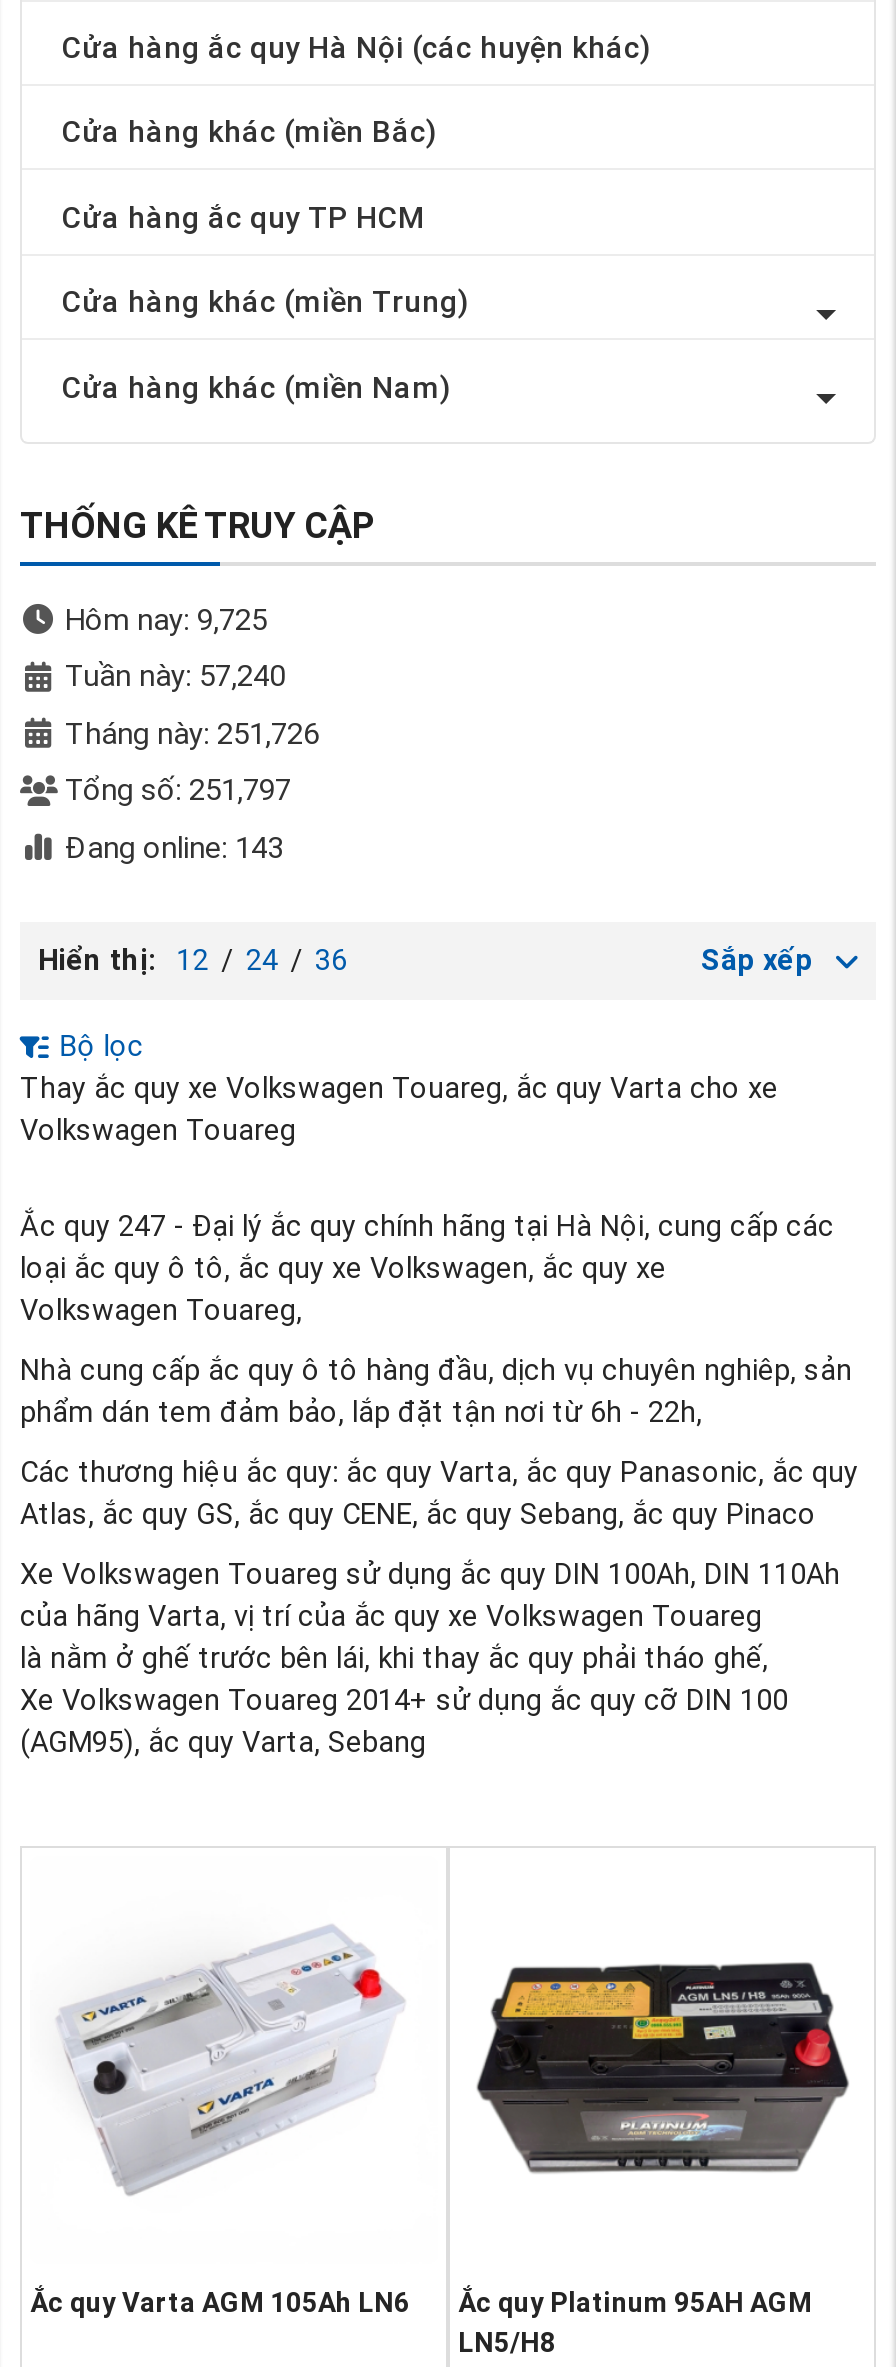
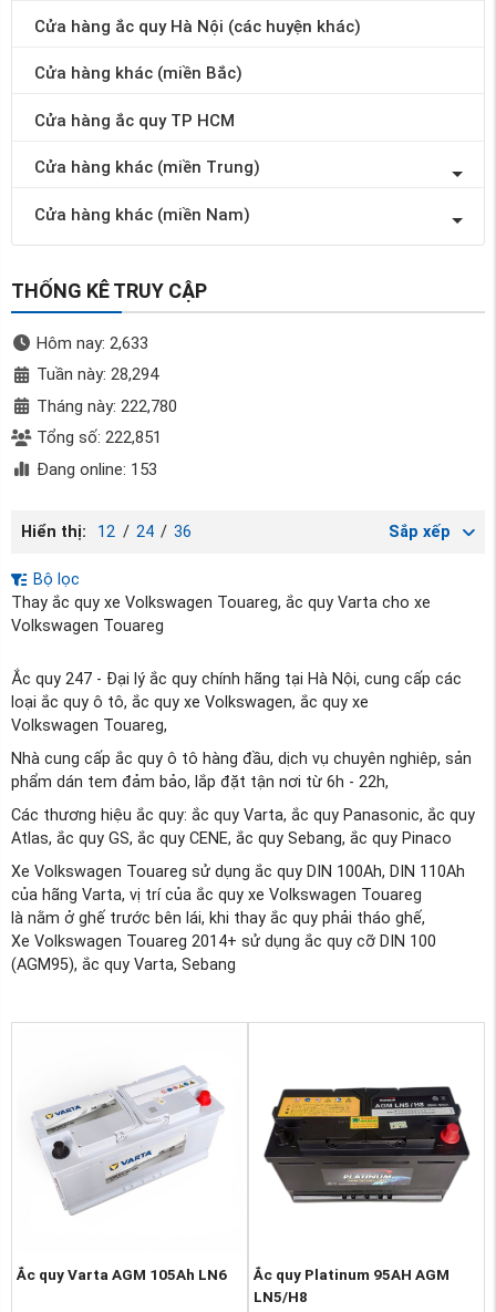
[65,601,267,637] Hôm nay: 9,725 -> [36,333,148,353] Hôm nay: 2,633
[65,658,285,694] Tuần này: 57,240 -> [36,364,158,384] Tuần này: 28,294
[65,715,319,751] Tháng này: 251,726 -> [36,396,177,416] Tháng này: 222,780
[65,772,291,808] Tổng số: 251,797 -> [36,427,161,447] Tổng số: 222,851
[65,829,283,865] Đang online: 143 -> [36,459,157,479] Đang online: 153

